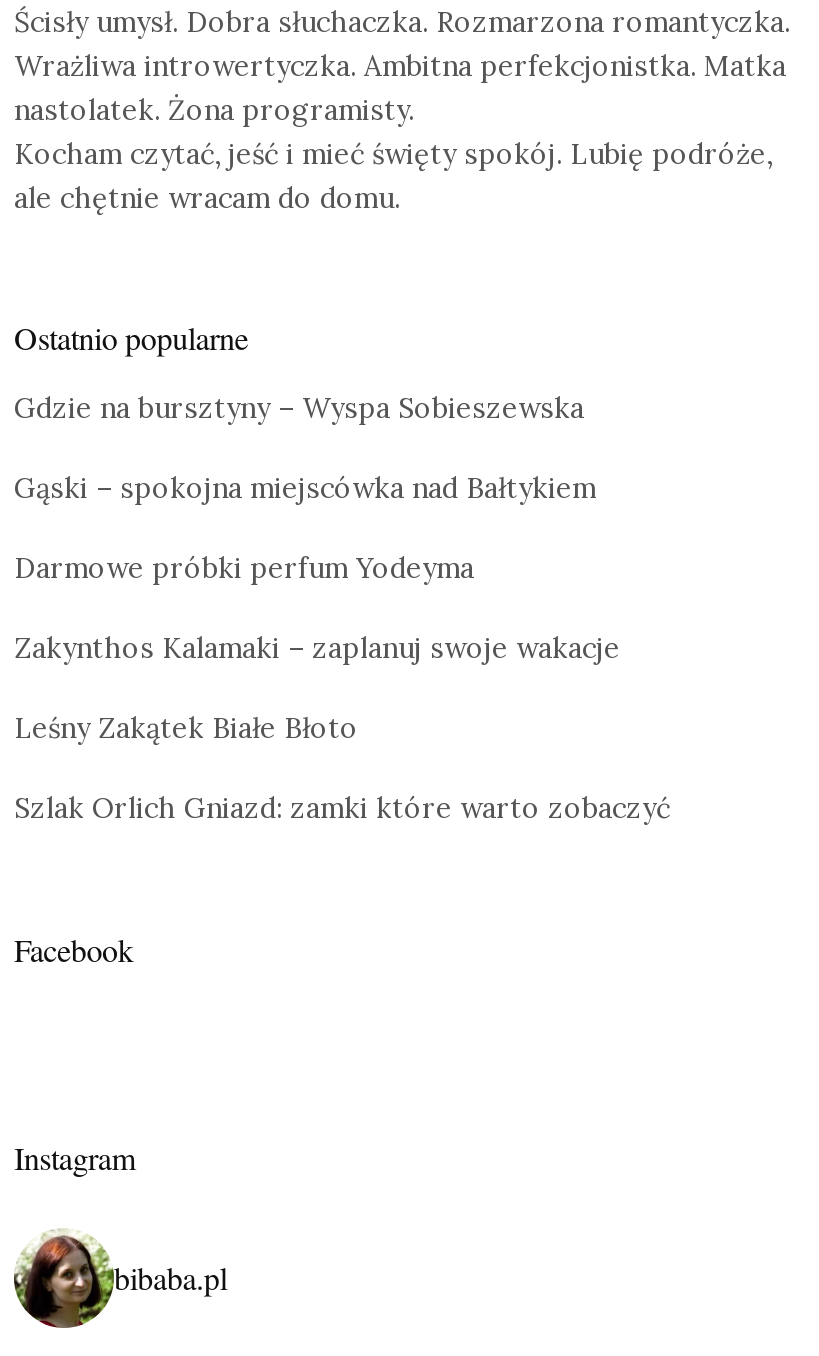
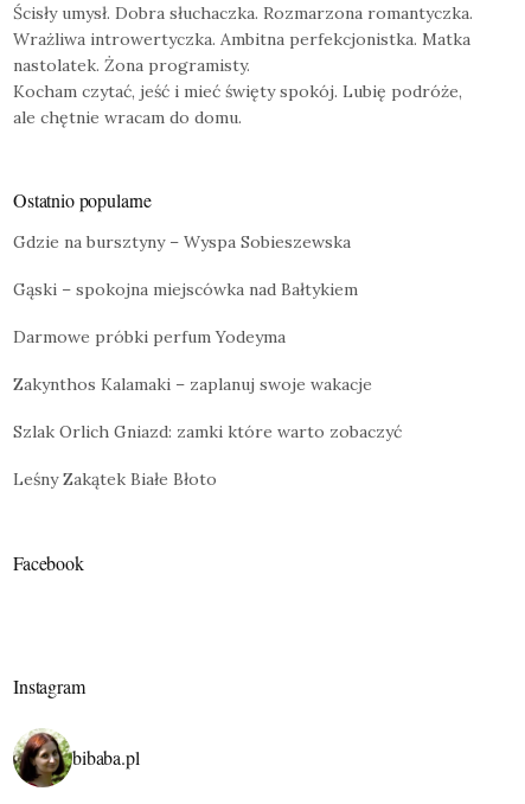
moved [14,711,358,747] -> [13,469,217,490]: Leśny Zakątek Białe Błoto
moved [14,791,670,827] -> [13,421,402,443]: Szlak Orlich Gniazd: zamki które warto zobaczyć

